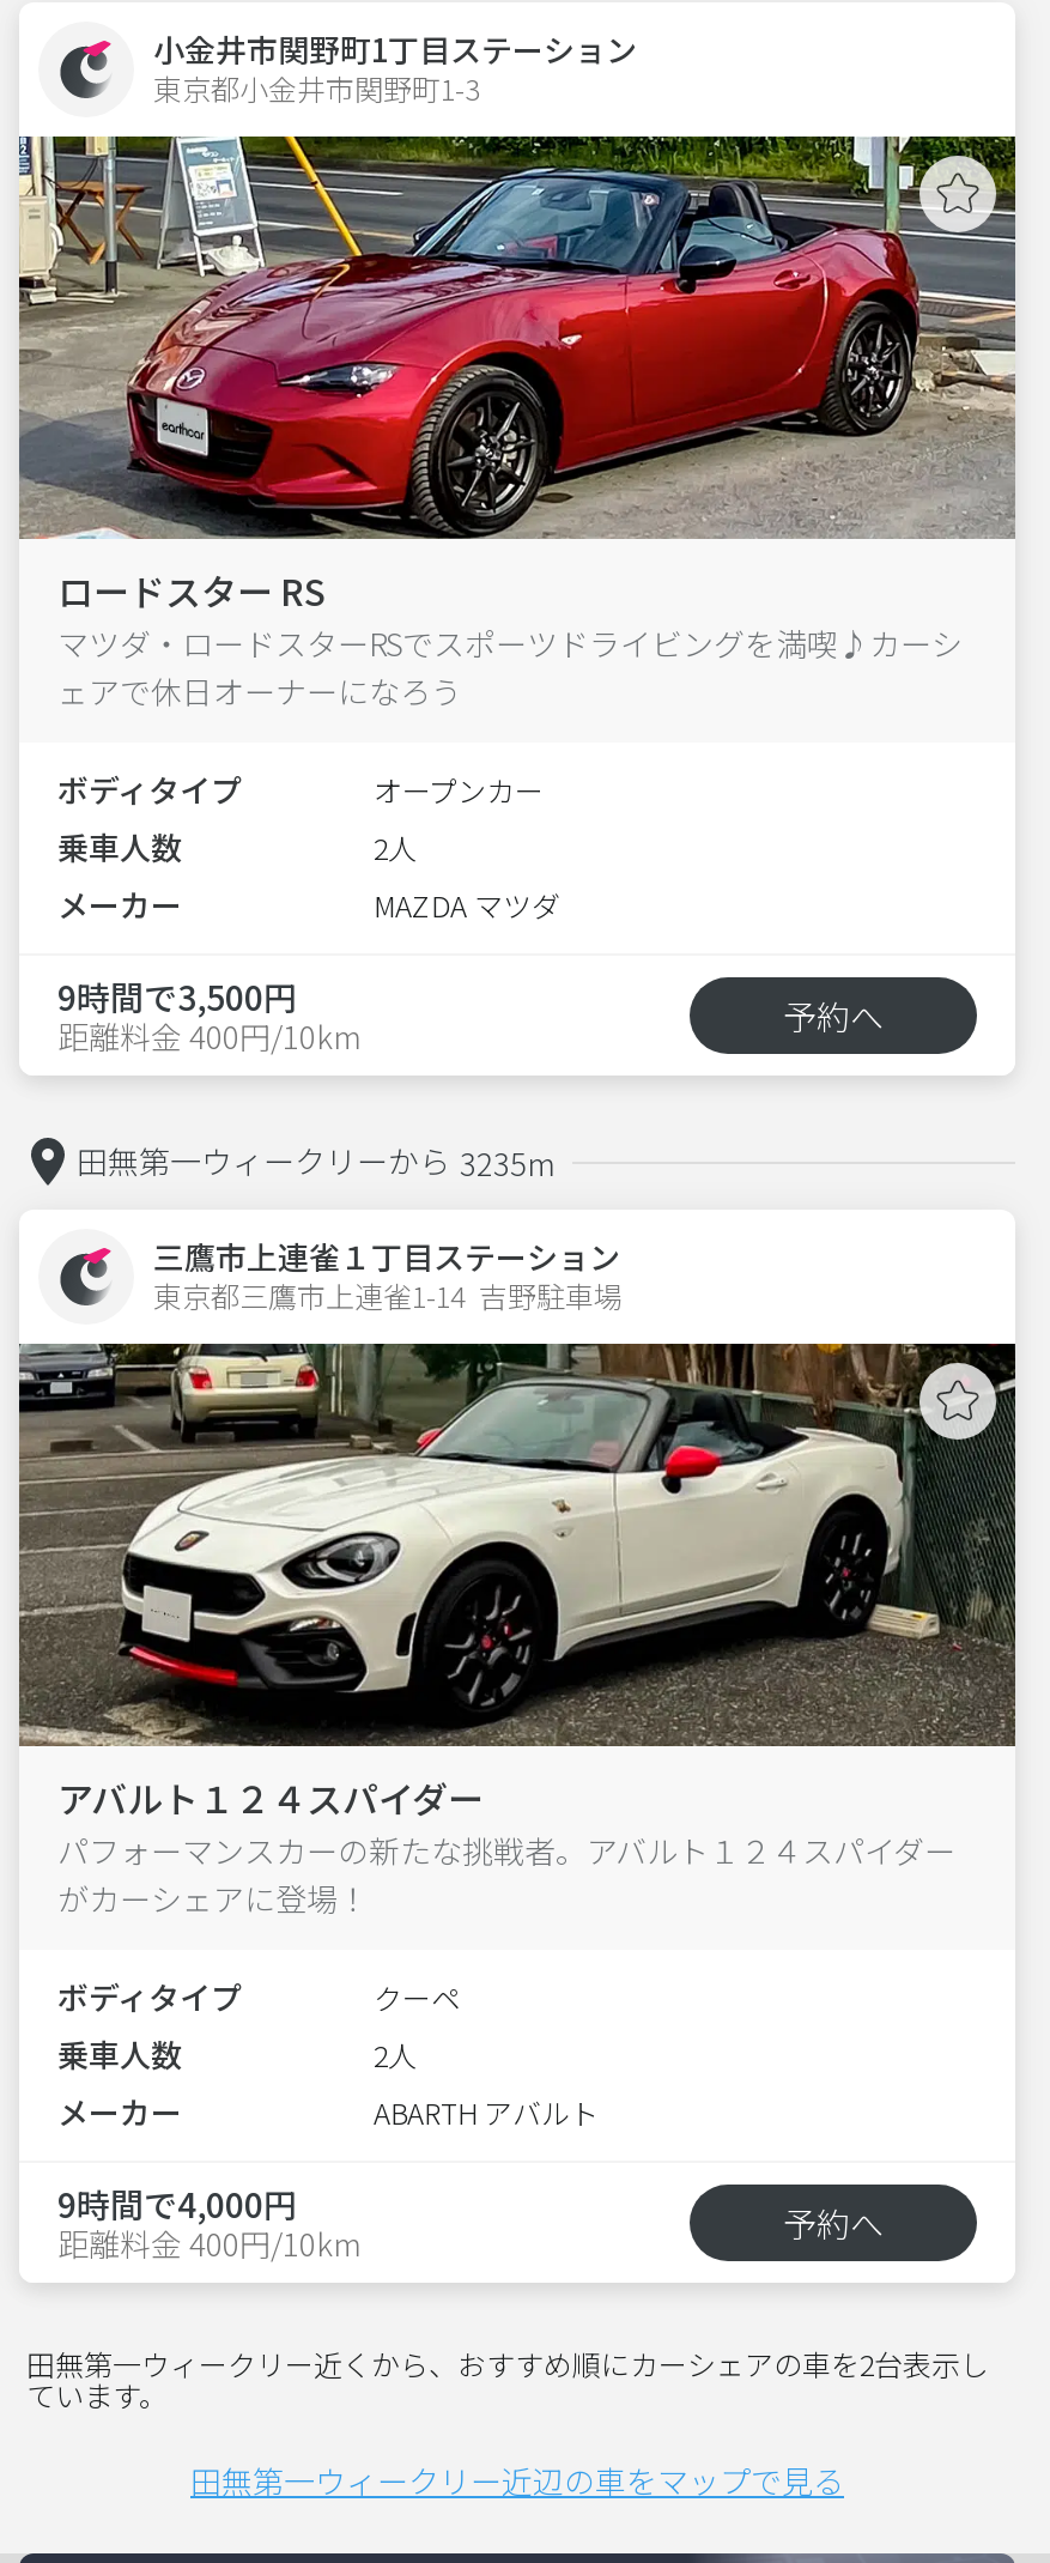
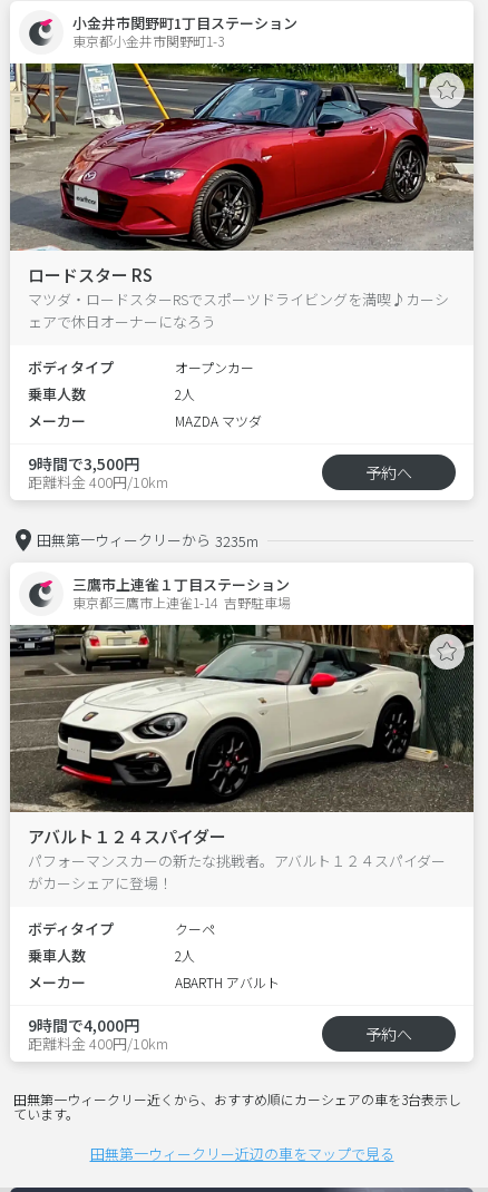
[26,2343,989,2383] 田無第一ウィークリー近くから、おすすめ順にカーシェアの車を2台表示し -> [13,1090,461,1108] 田無第一ウィークリー近くから、おすすめ順にカーシェアの車を3台表示し

